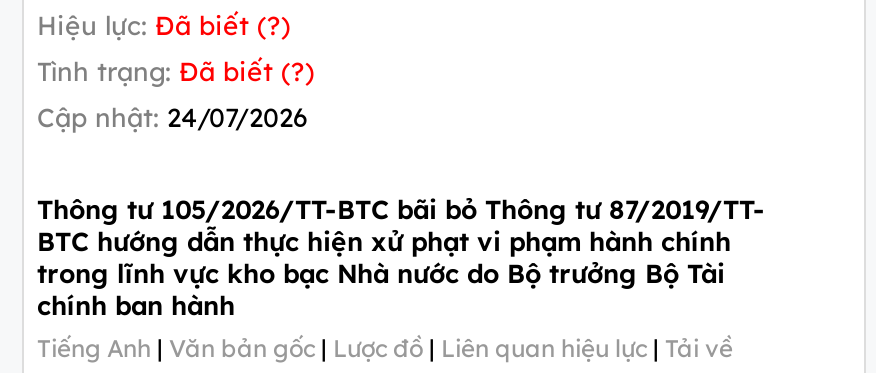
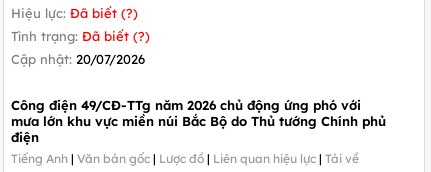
[37,101,307,133] Cập nhật: 24/07/2026 -> [10,51,144,67] Cập nhật: 20/07/2026
[37,193,765,321] Thông tư 105/2026/TT-BTC bãi bỏ Thông tư 87/2019/TT- | BTC hướng dẫn thực hiện xử phạt vi phạm hành chính | trong lĩnh vực kho bạc Nhà nước do Bộ trưởng Bộ Tài | chính ban hành -> [10,97,385,145] Công điện 49/CĐ-TTg năm 2026 chủ động ứng phó với | mưa lớn khu vực miền núi Bắc Bộ do Thủ tướng Chính phủ | điện

